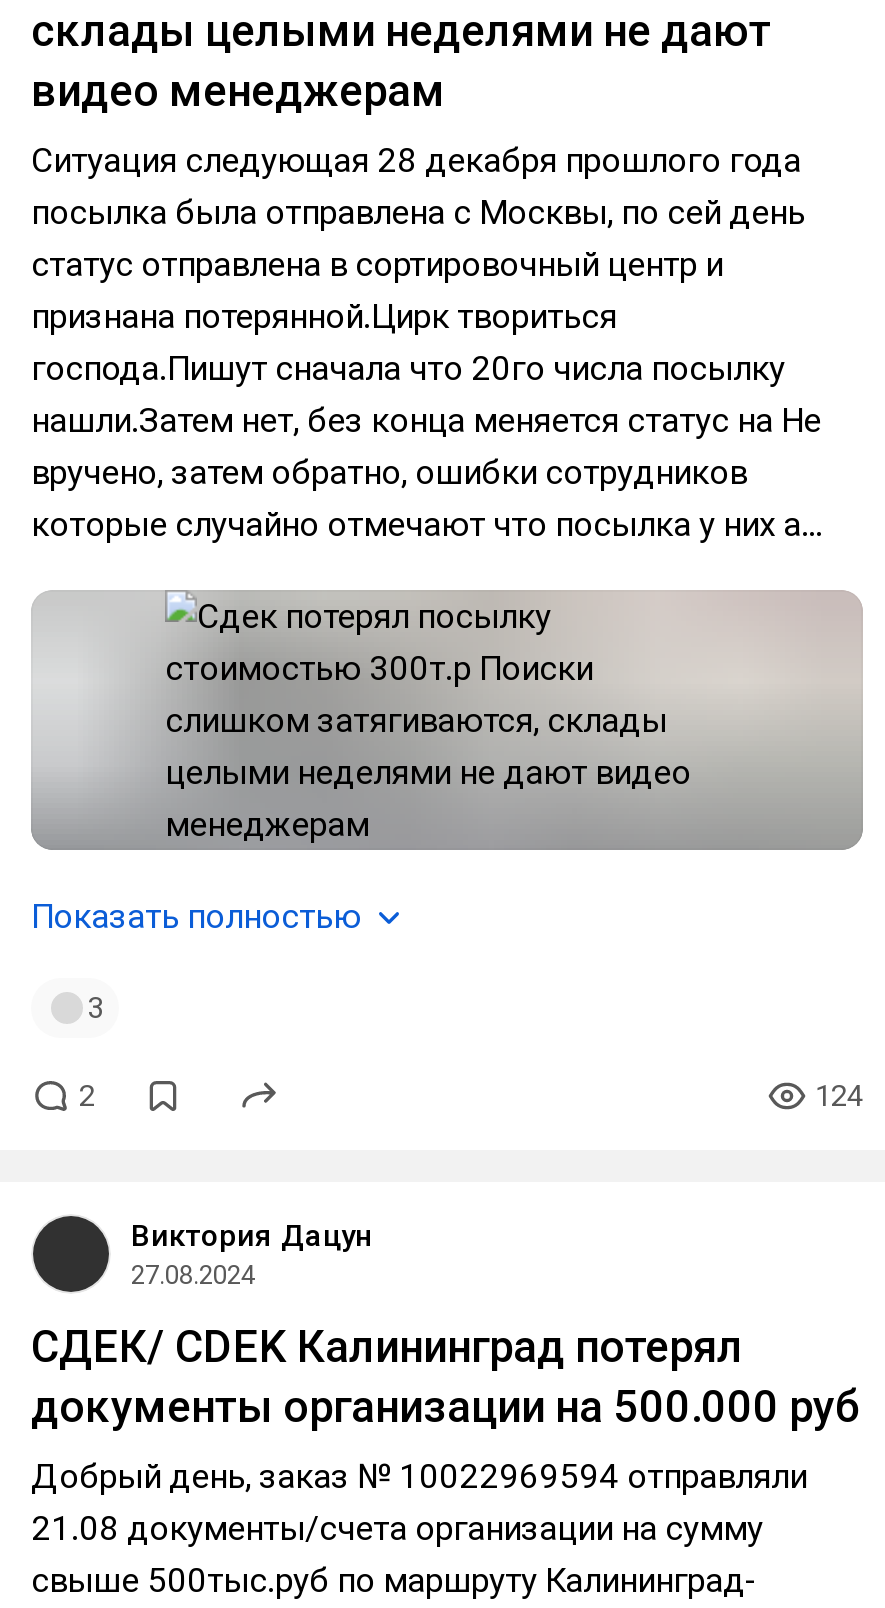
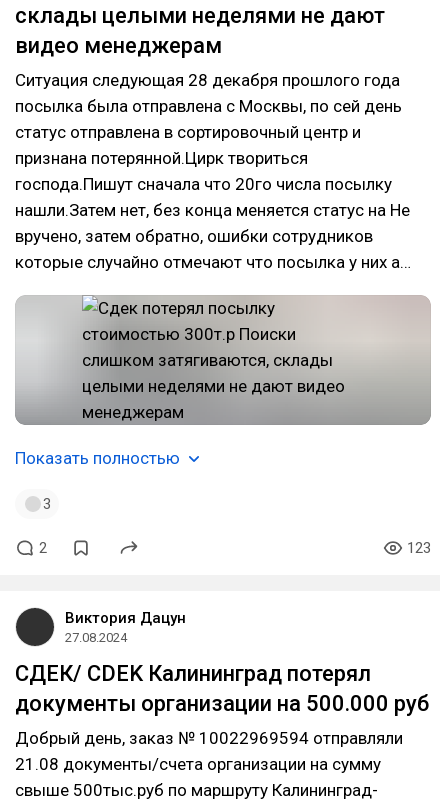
[815,1078,863,1114] 124 -> [407,539,431,557] 123

